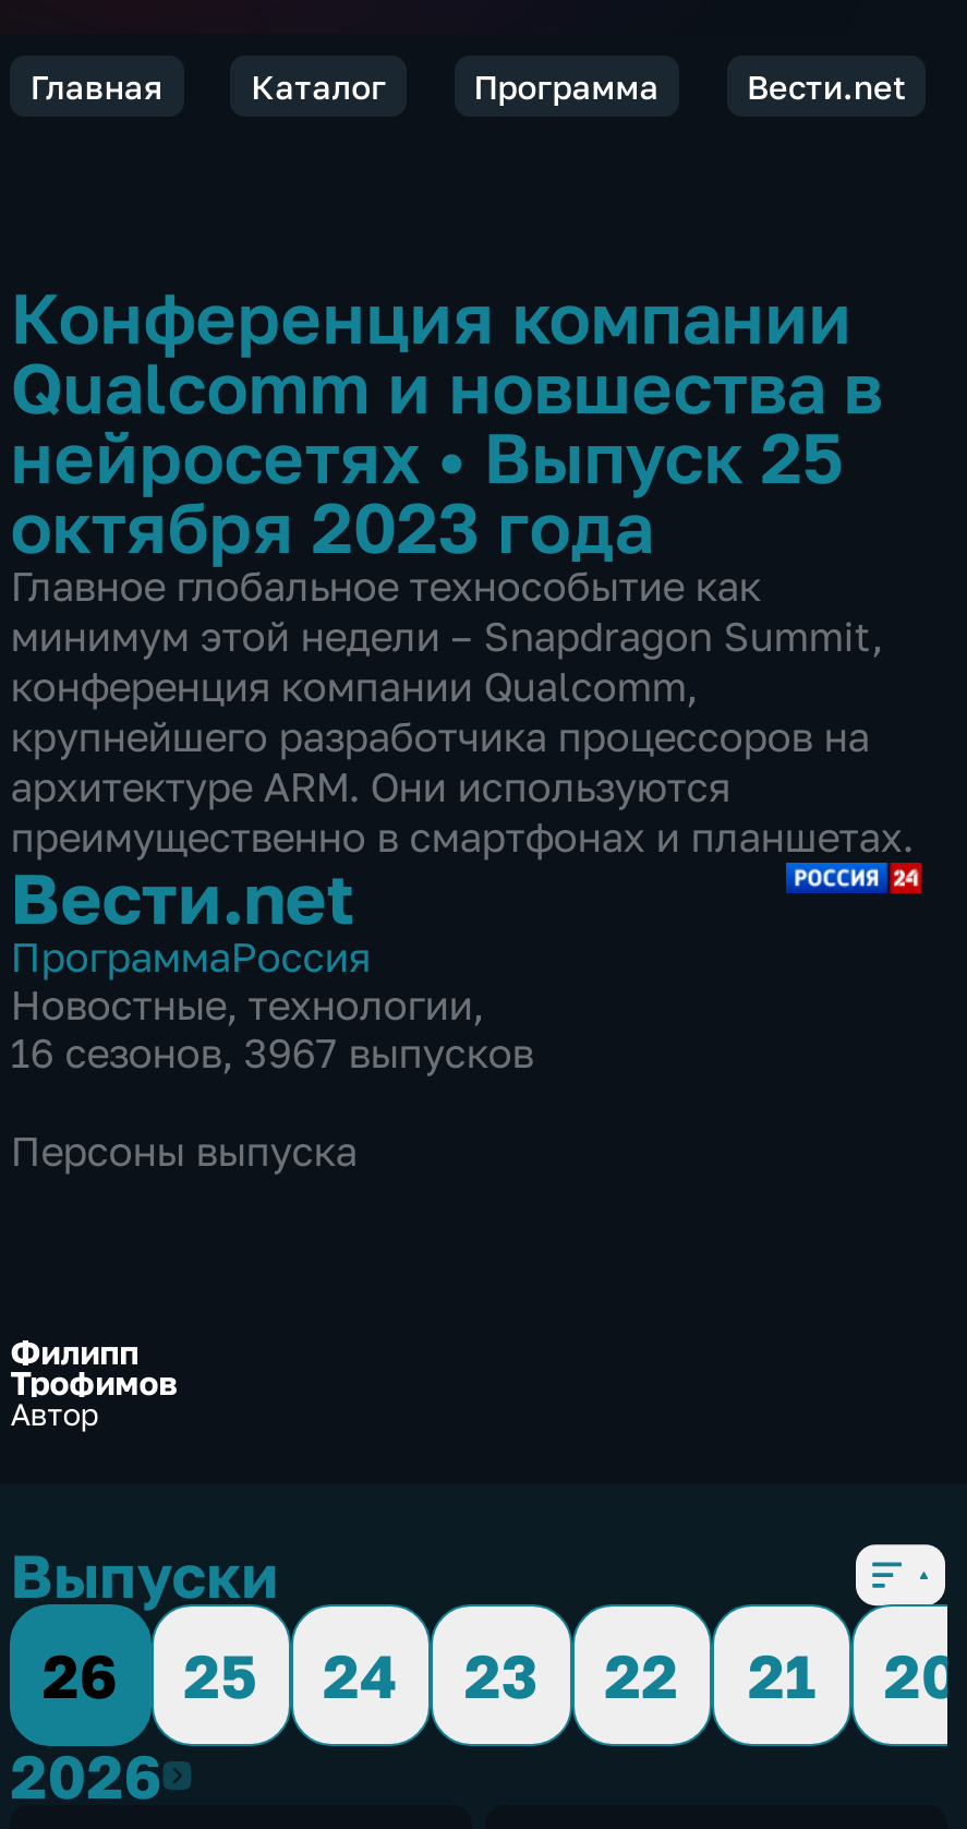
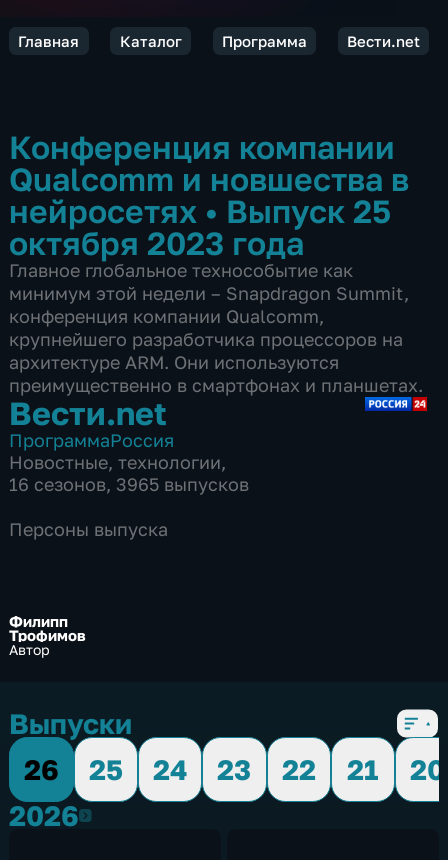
[10,1028,534,1076] 16 сезонов, 3967 выпусков -> [9,473,249,495] 16 сезонов, 3965 выпусков

